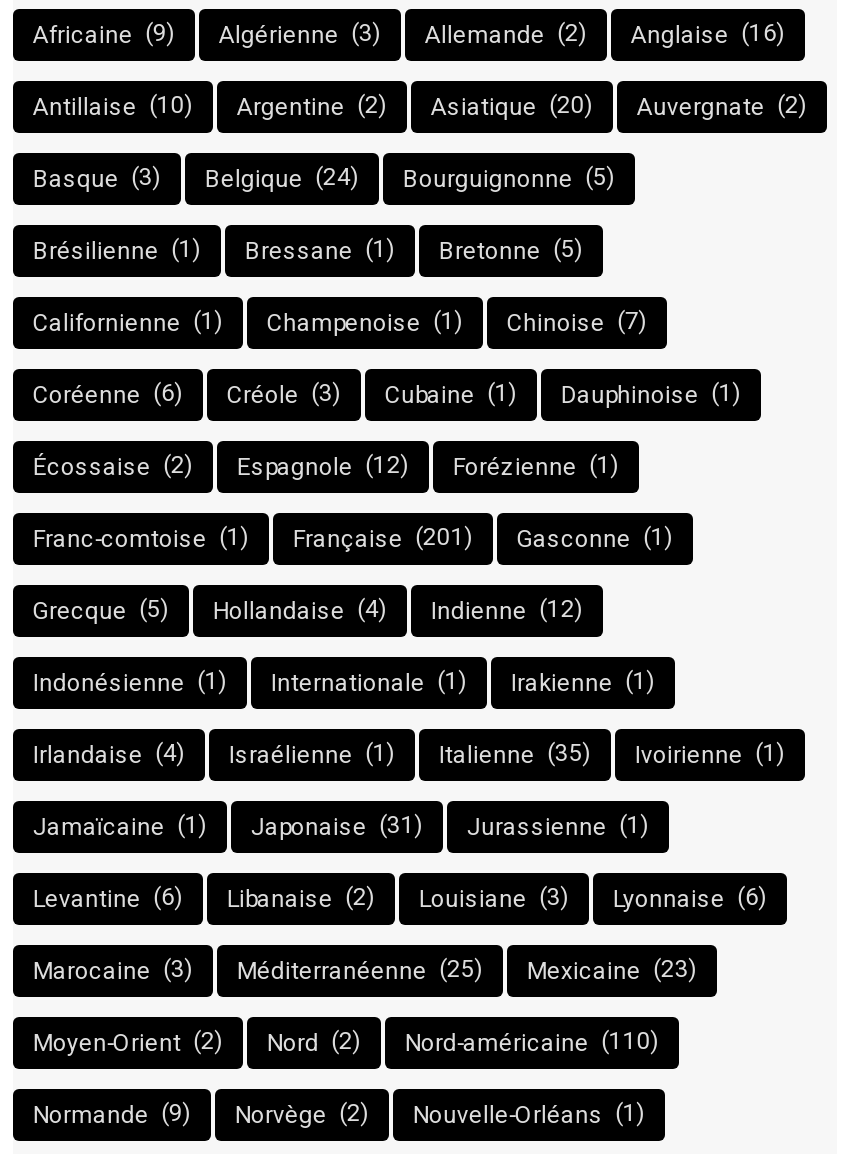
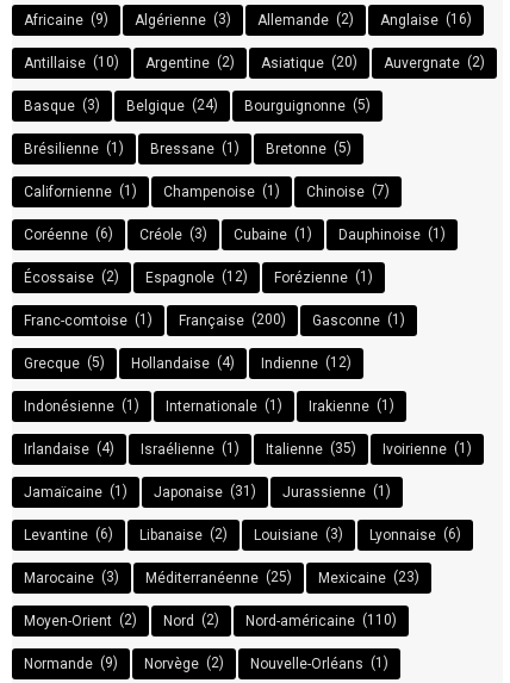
[33,524,673,554] Franc-comtoise (1) Française (201) Gasconne (1) -> [24,312,405,329] Franc-comtoise (1) Française (200) Gasconne (1)

